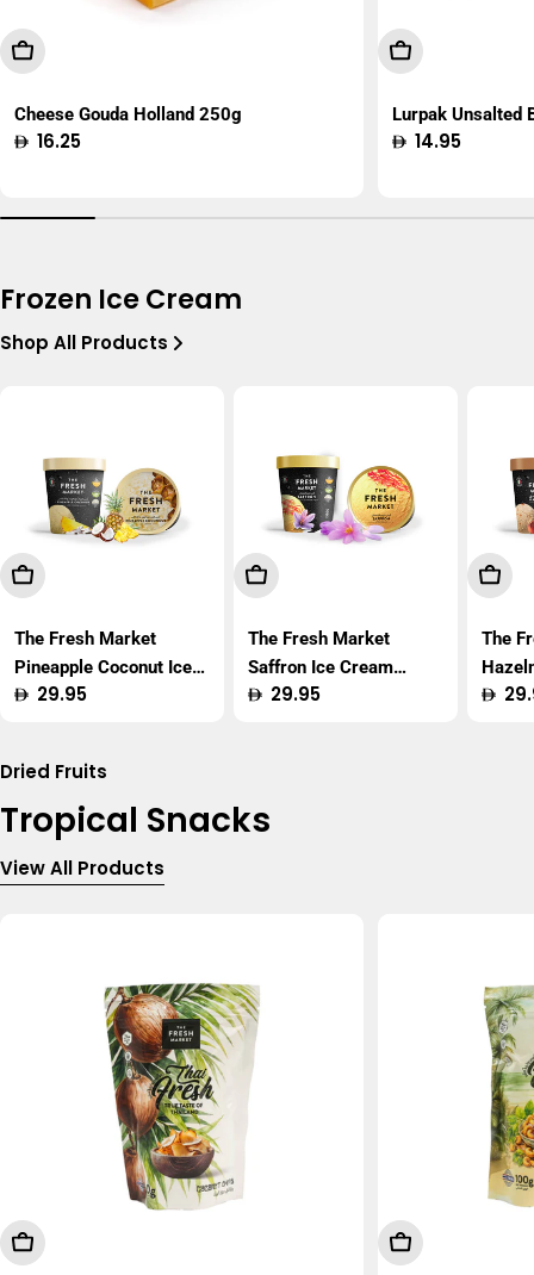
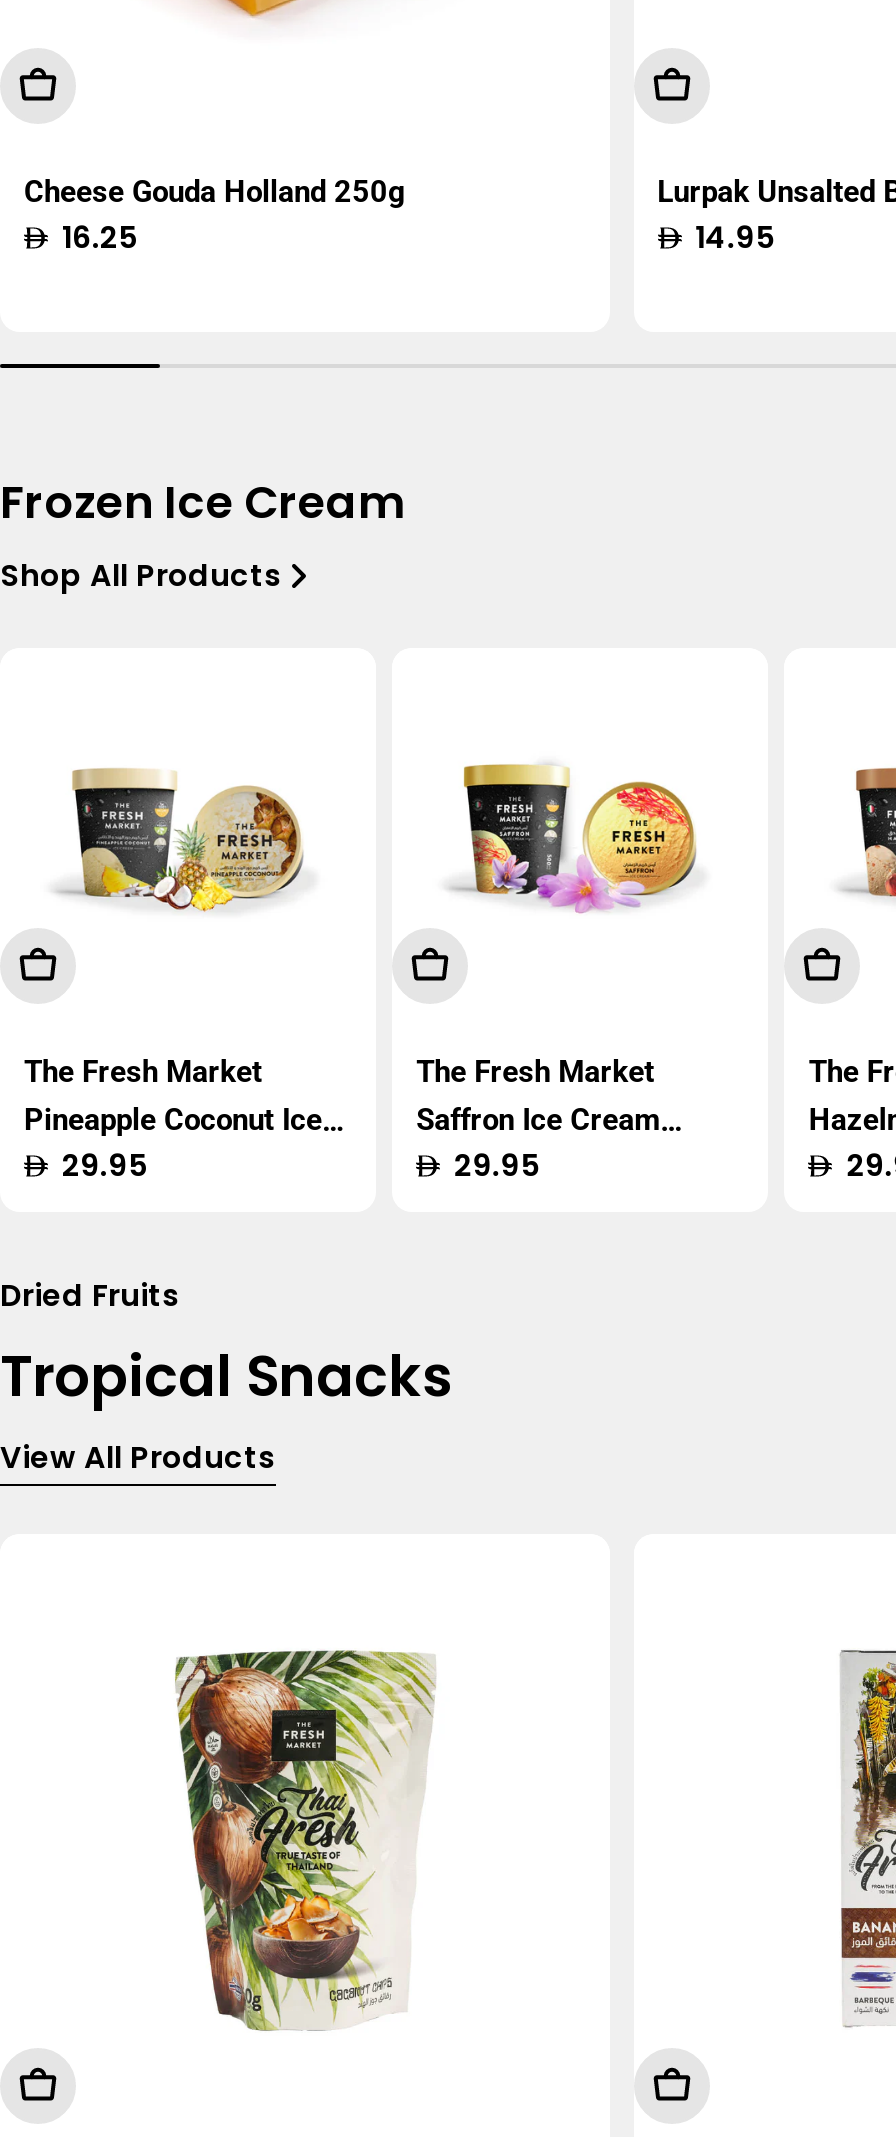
[483,983,530,1207] [image] -> [812,1648,890,2028] [image]

